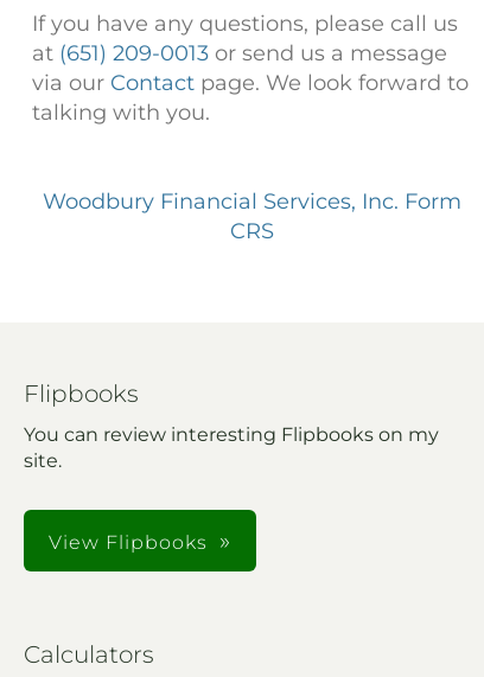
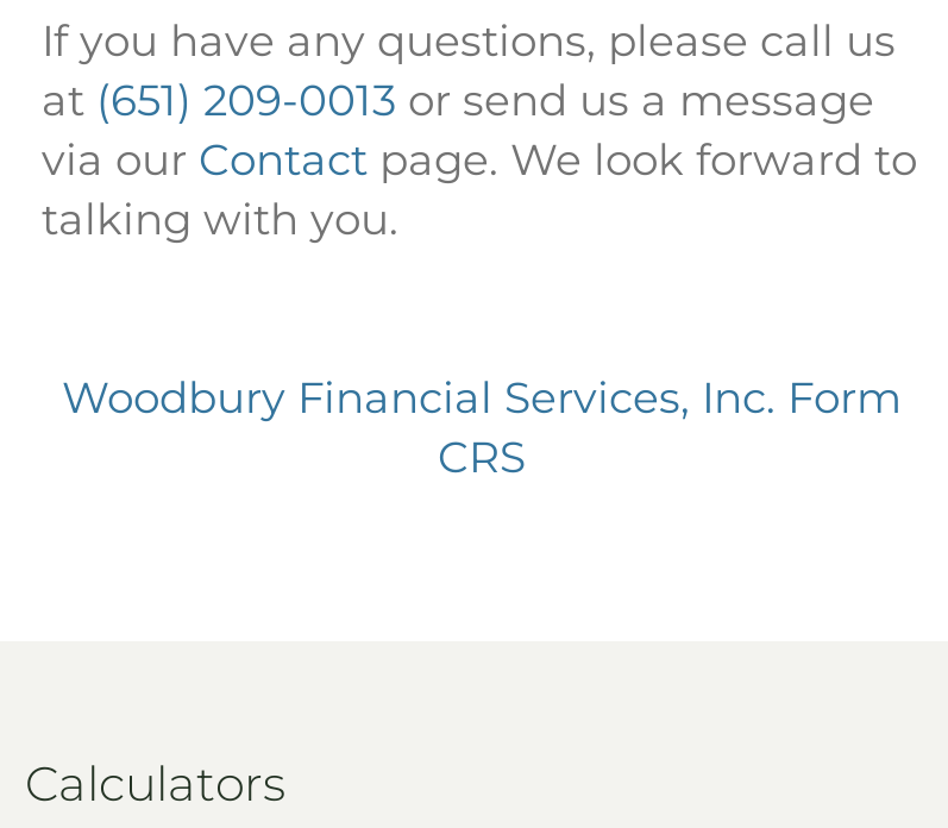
[24,379,439,471] Flipbooks | You can review interesting Flipbooks on my | site. -> none
[49,531,208,553] View Flipbooks -> none

